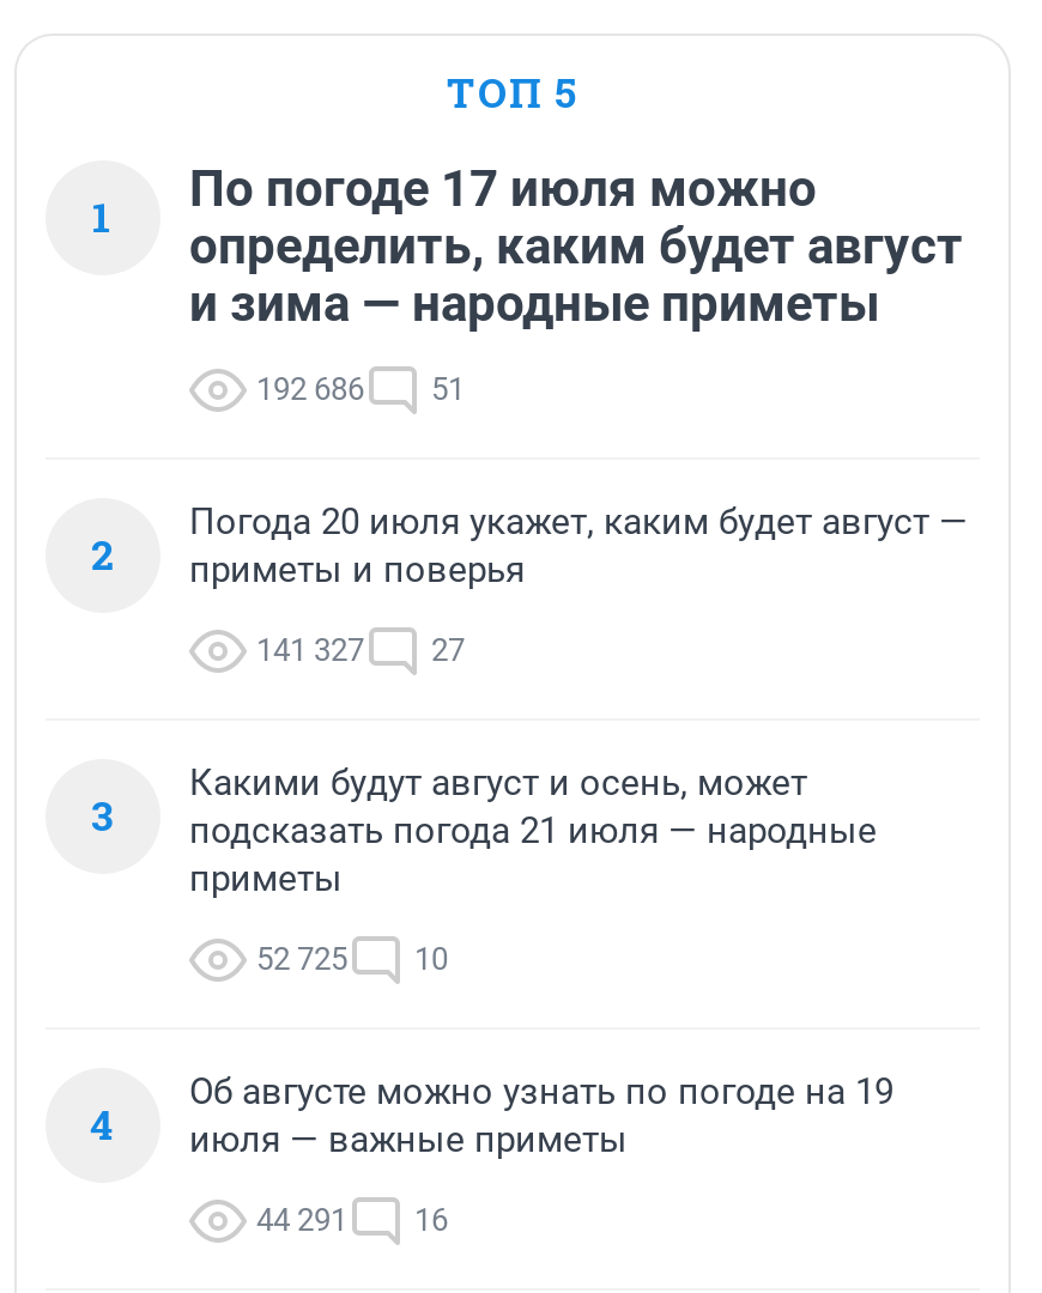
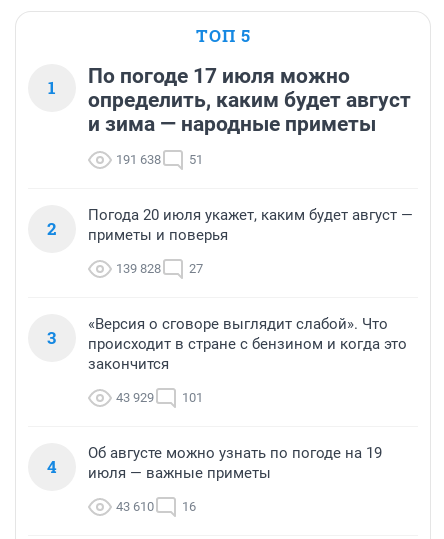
[256,370,465,406] 192 686 51 -> [116,152,203,167] 191 638 51
[256,631,465,667] 141 327 27 -> [116,261,203,276] 139 828 27
[189,761,877,900] Какими будут август и осень, может | подсказать погода 21 июля — народные | приметы -> [88,315,407,373] «Версия о сговоре выглядит слабой». Что | происходит в стране с бензином и когда это | закончится
[256,940,448,976] 52 725 | 10 -> [116,390,203,405] 43 929 | 101
[256,1201,448,1237] 44 291 16 -> [116,499,196,514] 43 610 16

